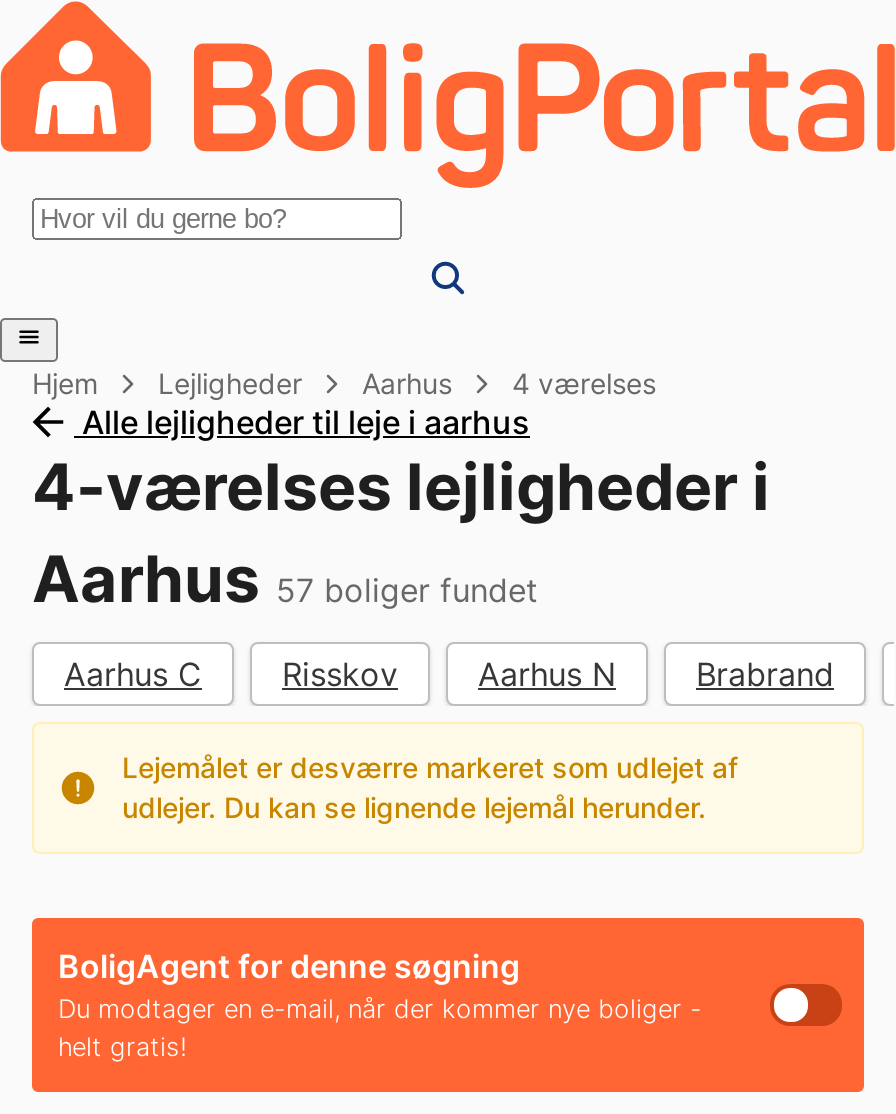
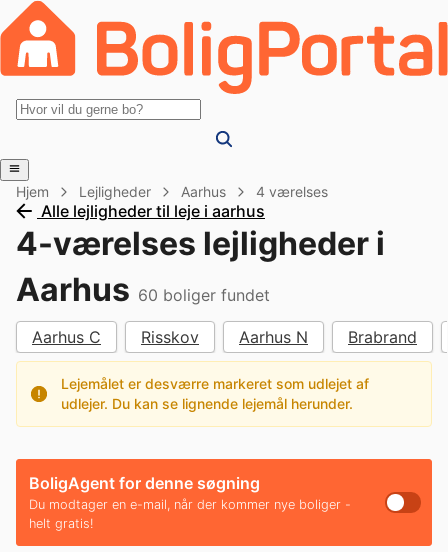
[32,540,538,618] Aarhus 57 boliger fundet -> [16,270,270,309] Aarhus 60 boliger fundet

